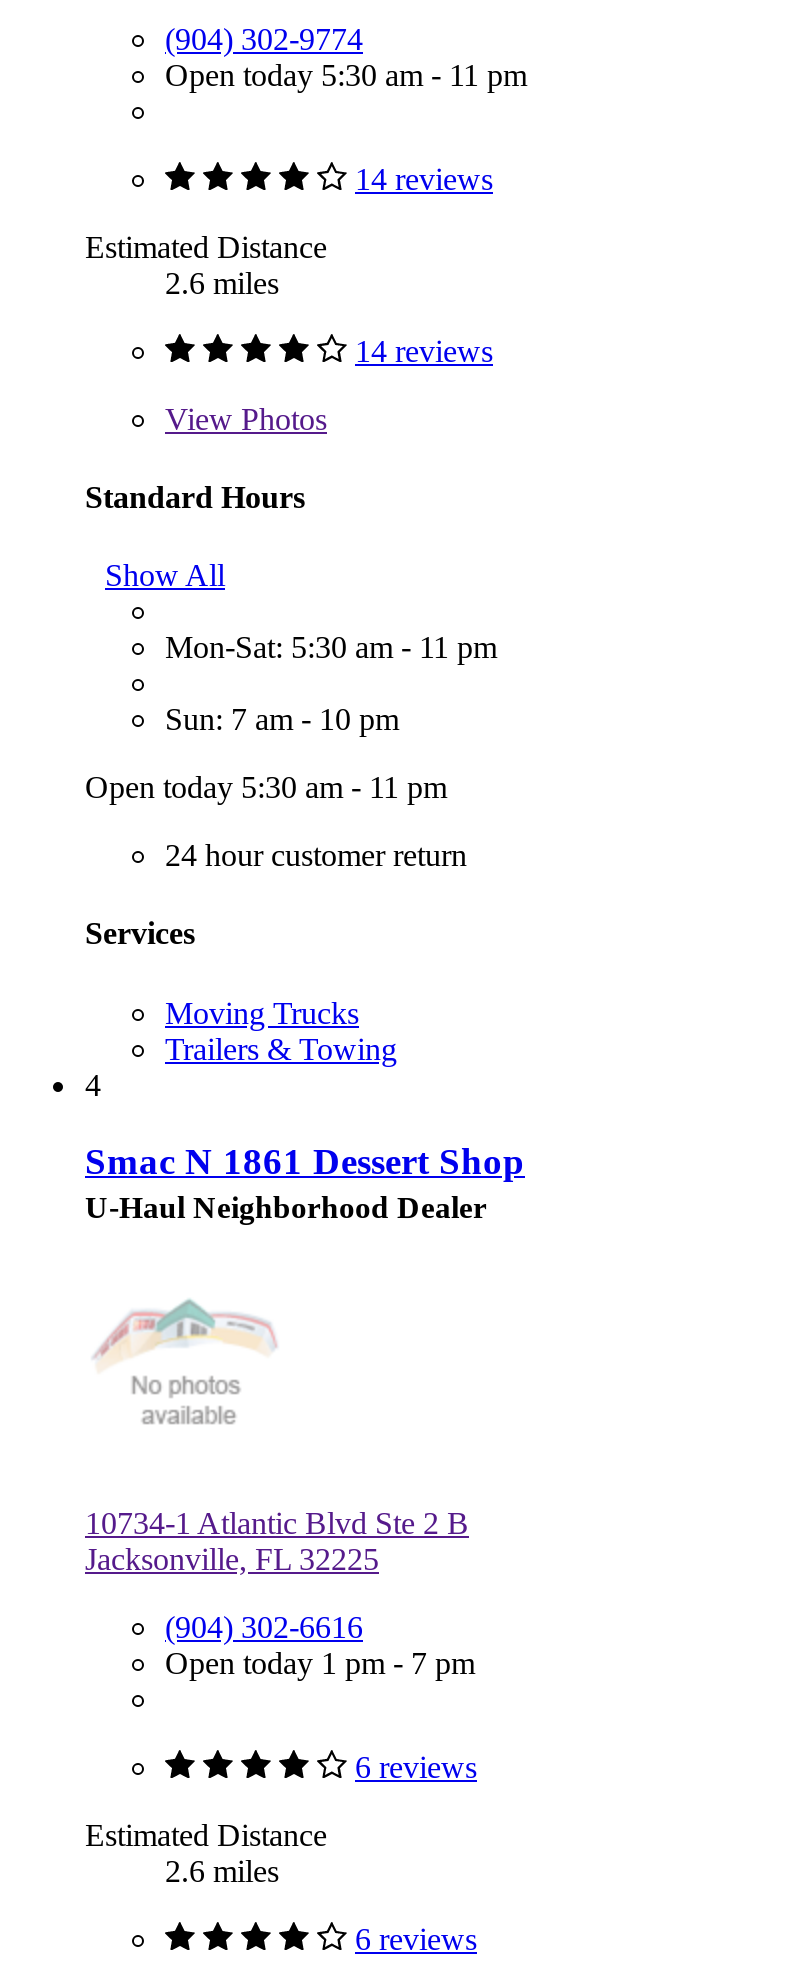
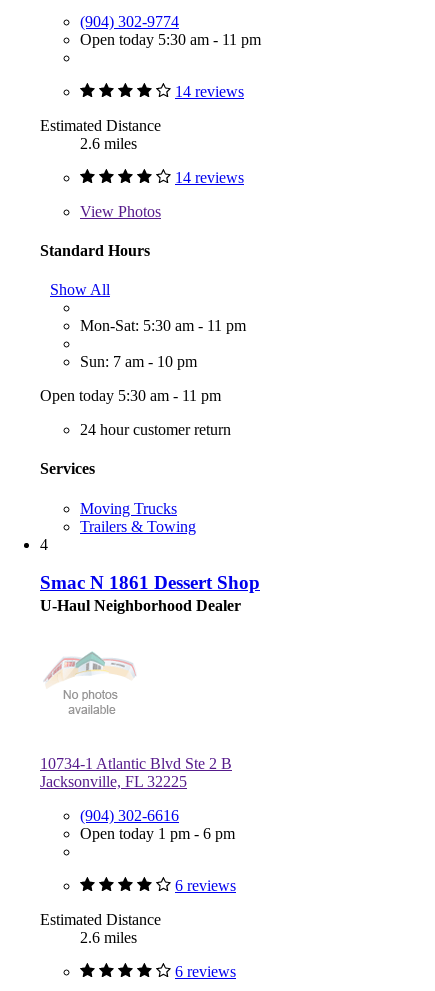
[165,1646,475,1680] Open today 1 pm - 7 pm -> [80,825,235,842] Open today 1 pm - 6 pm

